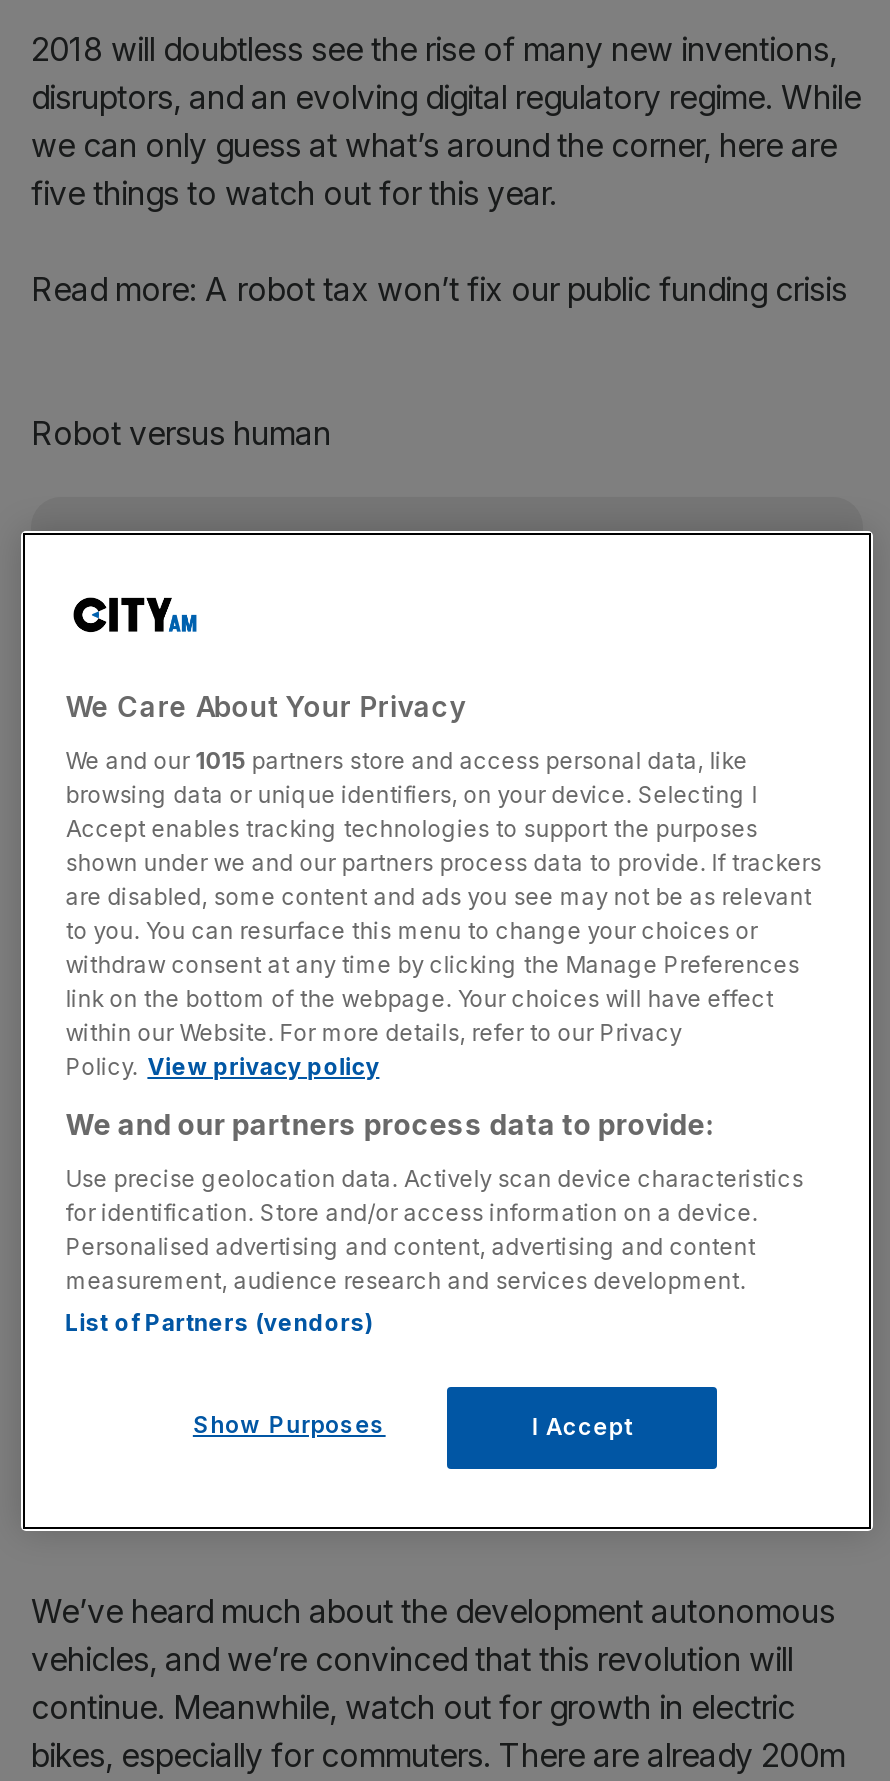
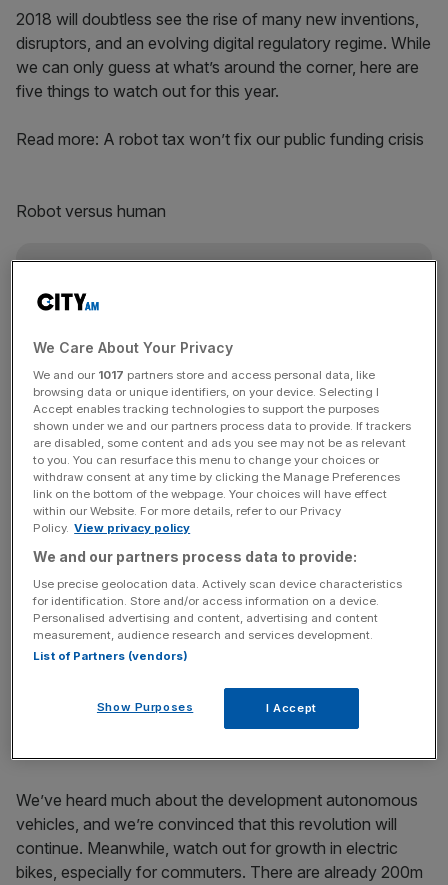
[65,748,747,776] We and our 1015 partners store and access personal data, like -> [33,368,375,382] We and our 1017 partners store and access personal data, like

